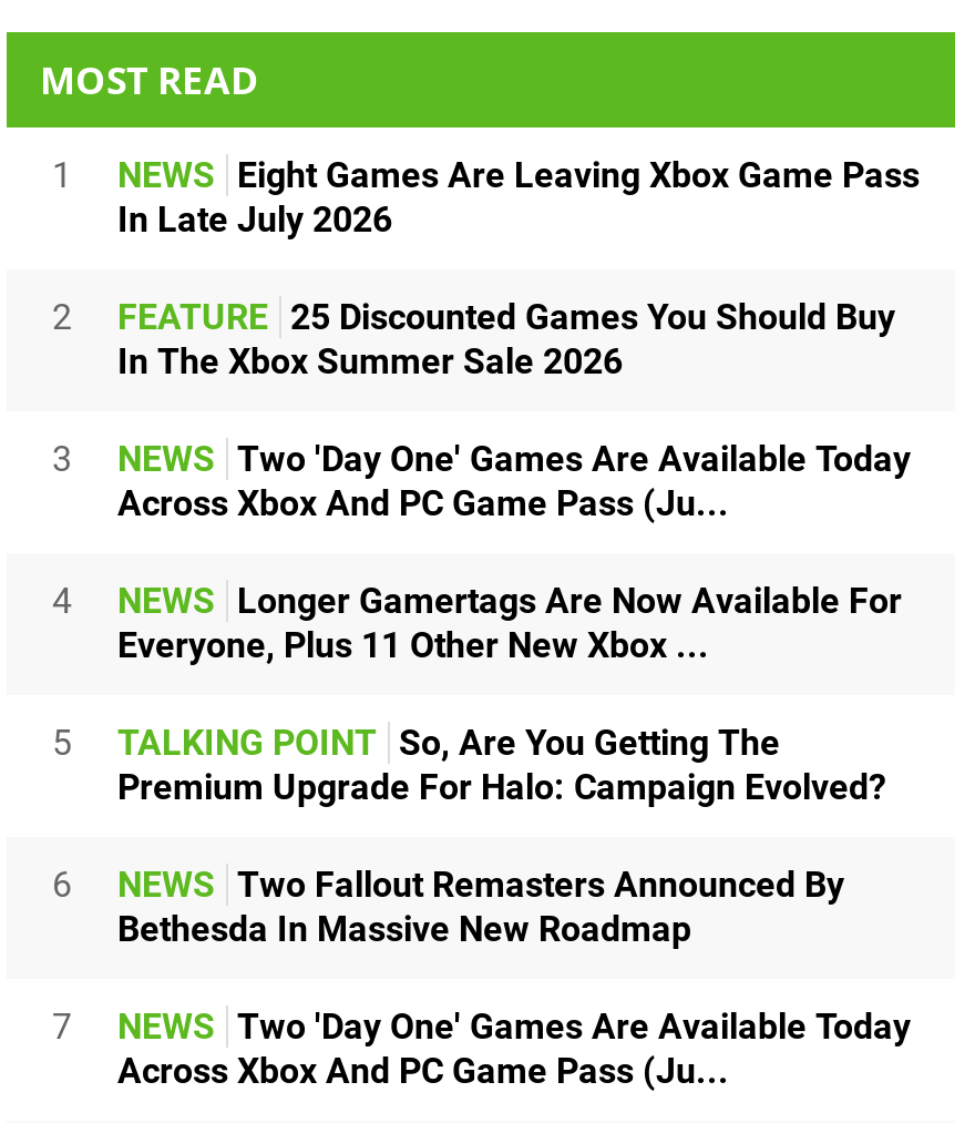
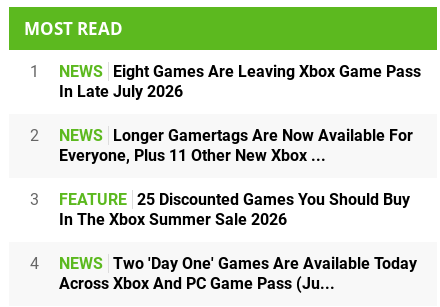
moved [52,295,895,621] -> [29,190,410,273]: 3 | FEATURE 25 Discounted Games You Should Buy | In The Xbox Summer Sale 2026 | 4
[117,437,911,524] NEWS Two 'Day One' Games Are Available Today | Across Xbox And PC Game Pass (Ju... -> none
[52,721,886,1047] 5 | TALKING POINT So, Are You Getting The | Premium Upgrade For Halo: Campaign Evolved? | 6 | NEWS Two Fallout Remasters Announced By | Bethesda In Massive New Roadmap | 7 -> none

